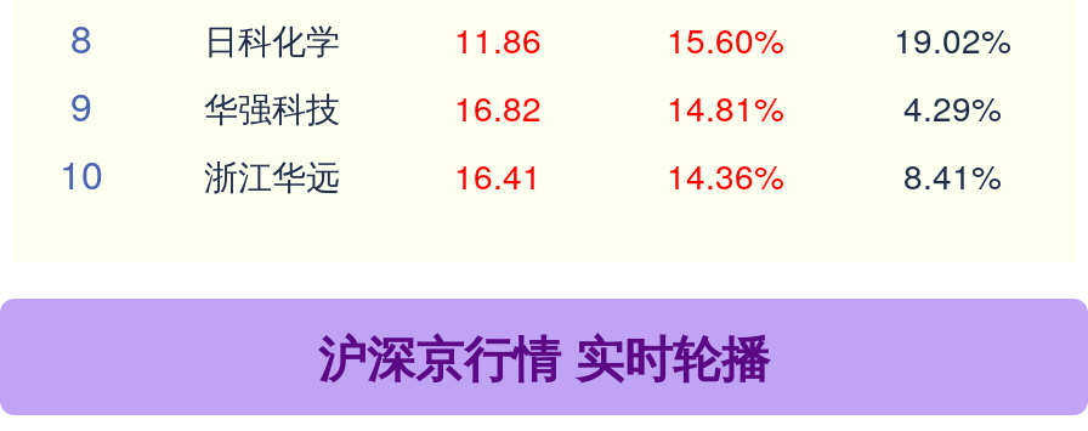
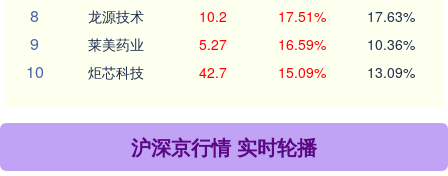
[204,15,1010,64] 日科化学 | 11.86 | 15.60% | 19.02% -> [88,6,414,26] 龙源技术 | 10.2 | 17.51% | 17.63%
[204,83,1001,132] 华强科技 | 16.82 | 14.81% | 4.29% -> [88,34,414,54] 莱美药业 | 5.27 | 16.59% | 10.36%
[204,151,1001,200] 浙江华远 | 16.41 | 14.36% | 8.41% -> [88,62,414,82] 炬芯科技 | 42.7 | 15.09% | 13.09%

